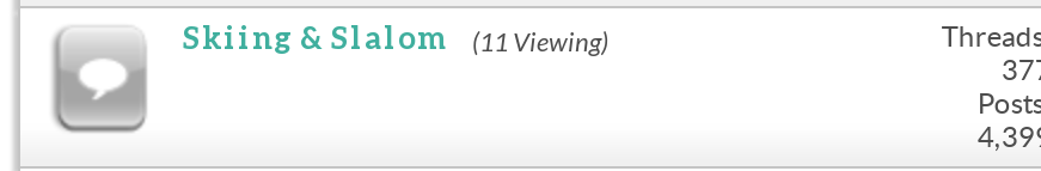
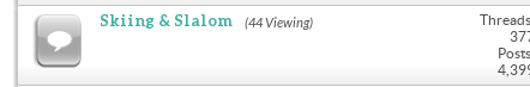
[183,18,608,59] Skiing & Slalom (11 Viewing) -> [100,11,313,31] Skiing & Slalom (44 Viewing)

